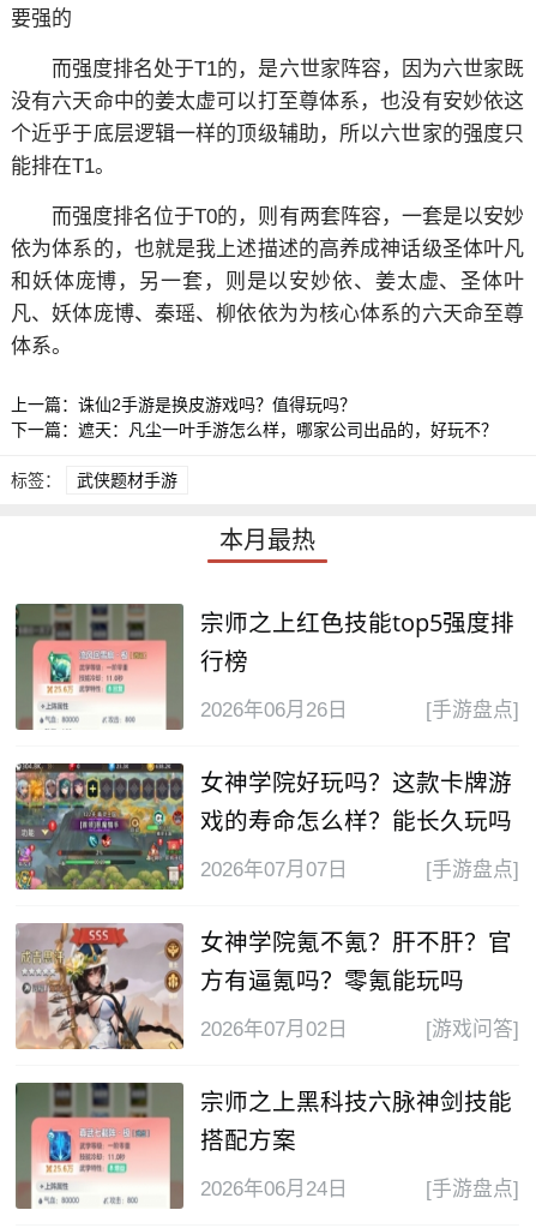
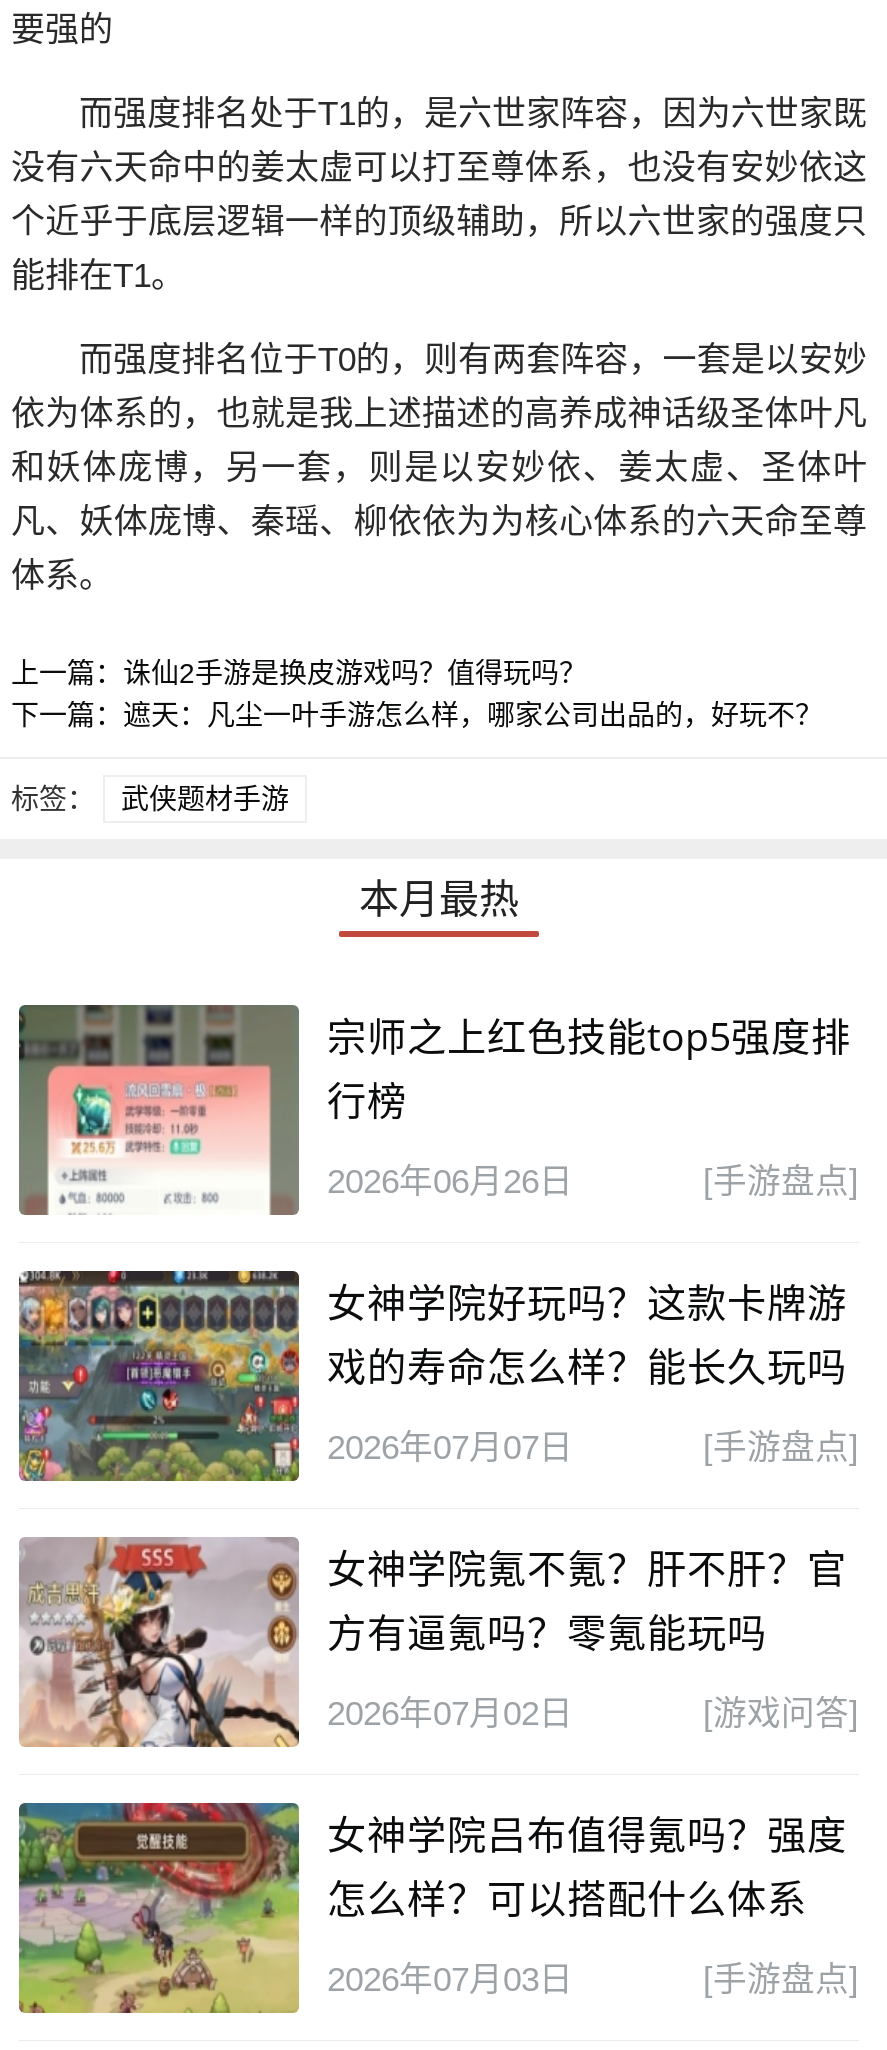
[16,1082,512,1209] [image] | 宗师之上黑科技六脉神剑技能 | 搭配方案 -> [19,1801,847,2015] [image] | 女神学院吕布值得氪吗？强度 | 怎么样？可以搭配什么体系
[200,1177,348,1200] 2026年06月24日 -> [327,1960,573,1998] 2026年07月03日

